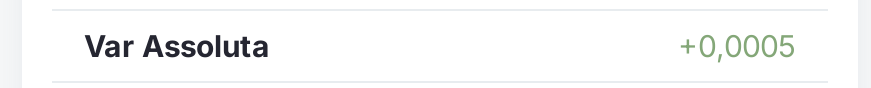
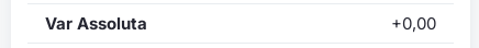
[678,26,796,64] +0,0005 -> [391,13,436,33] +0,00

